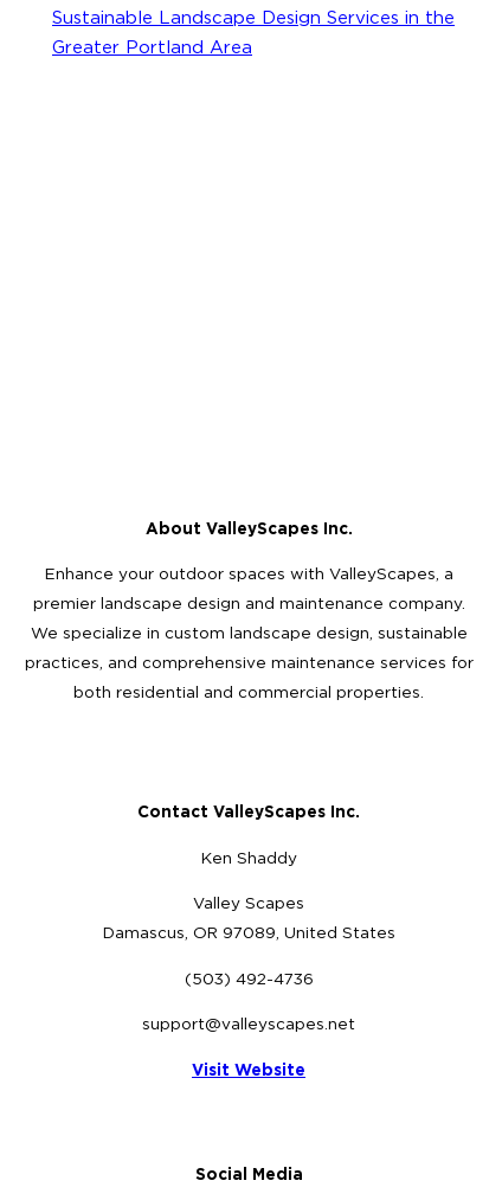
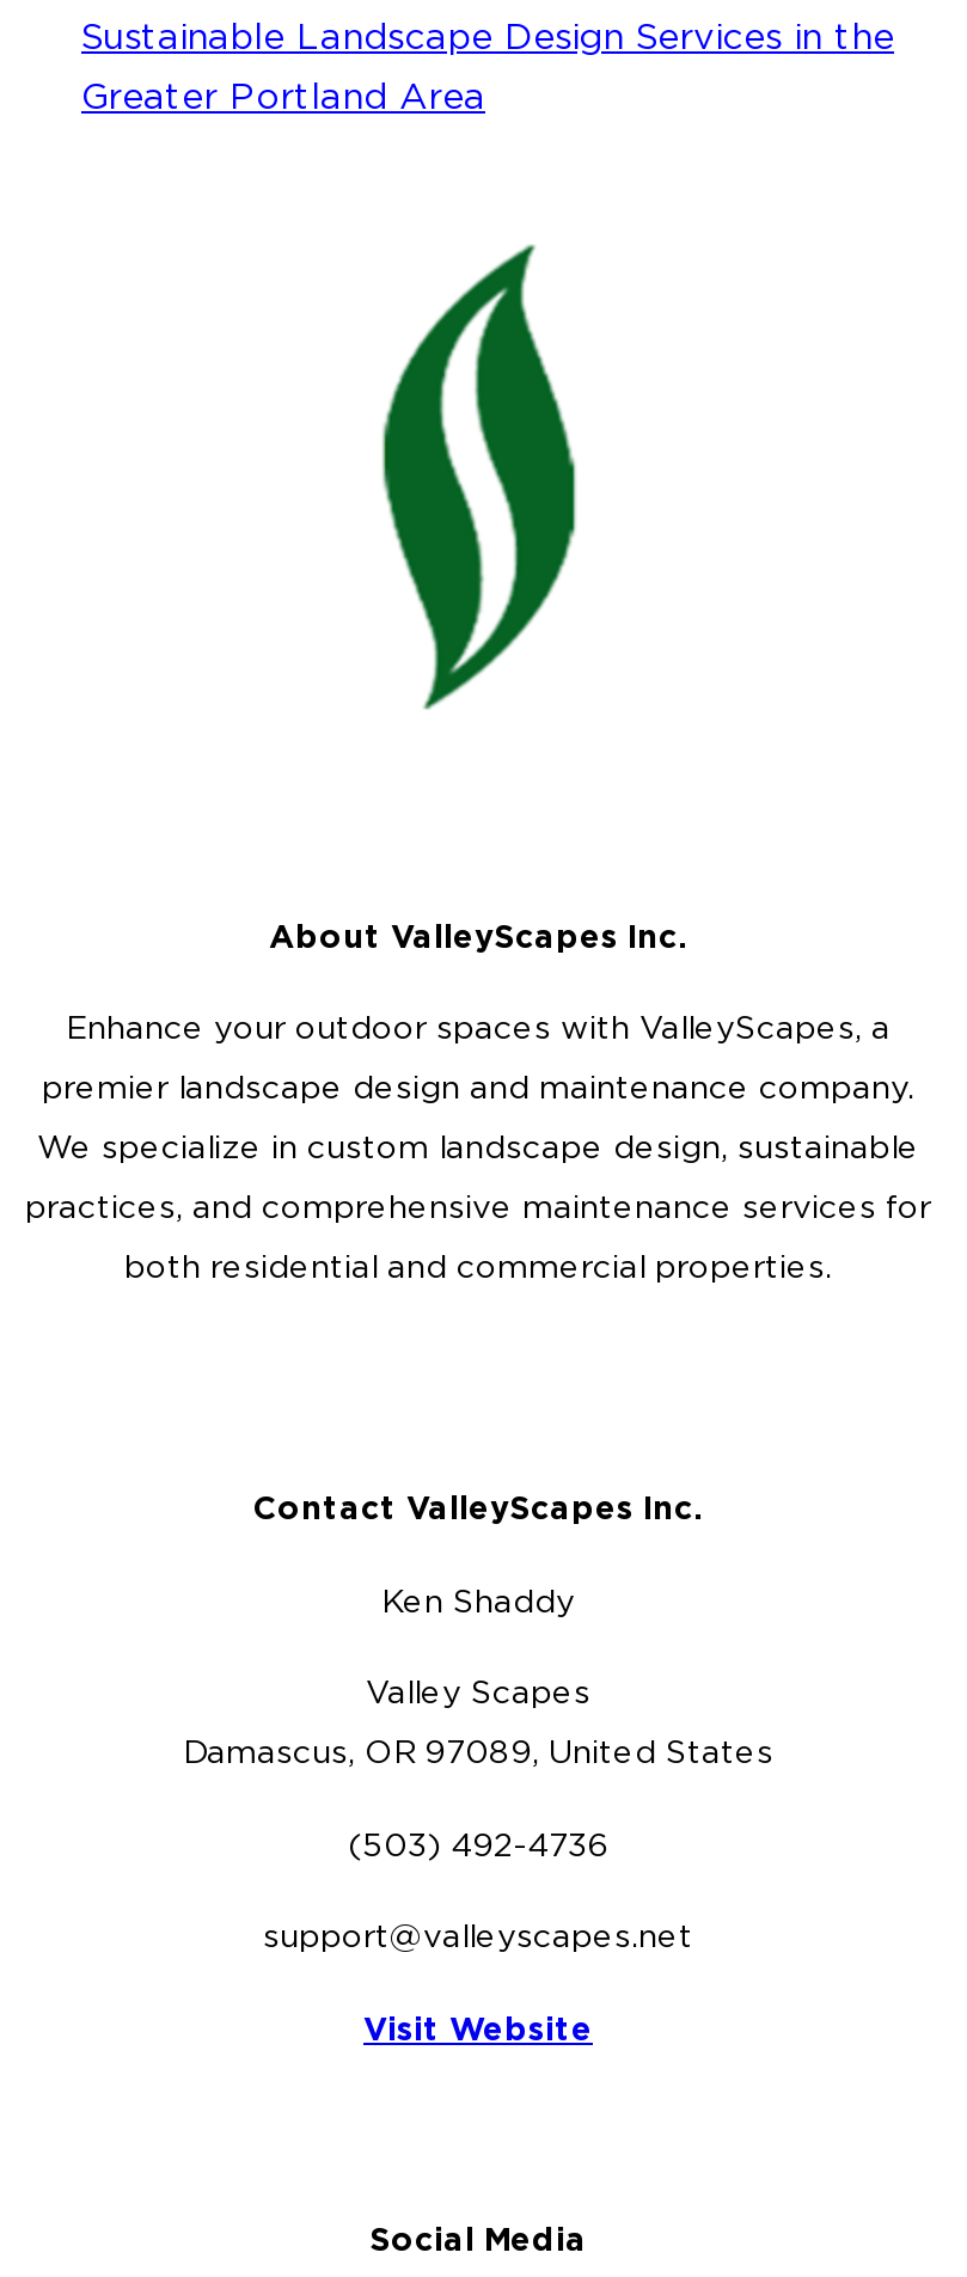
none -> [380,243,579,711] [image]

